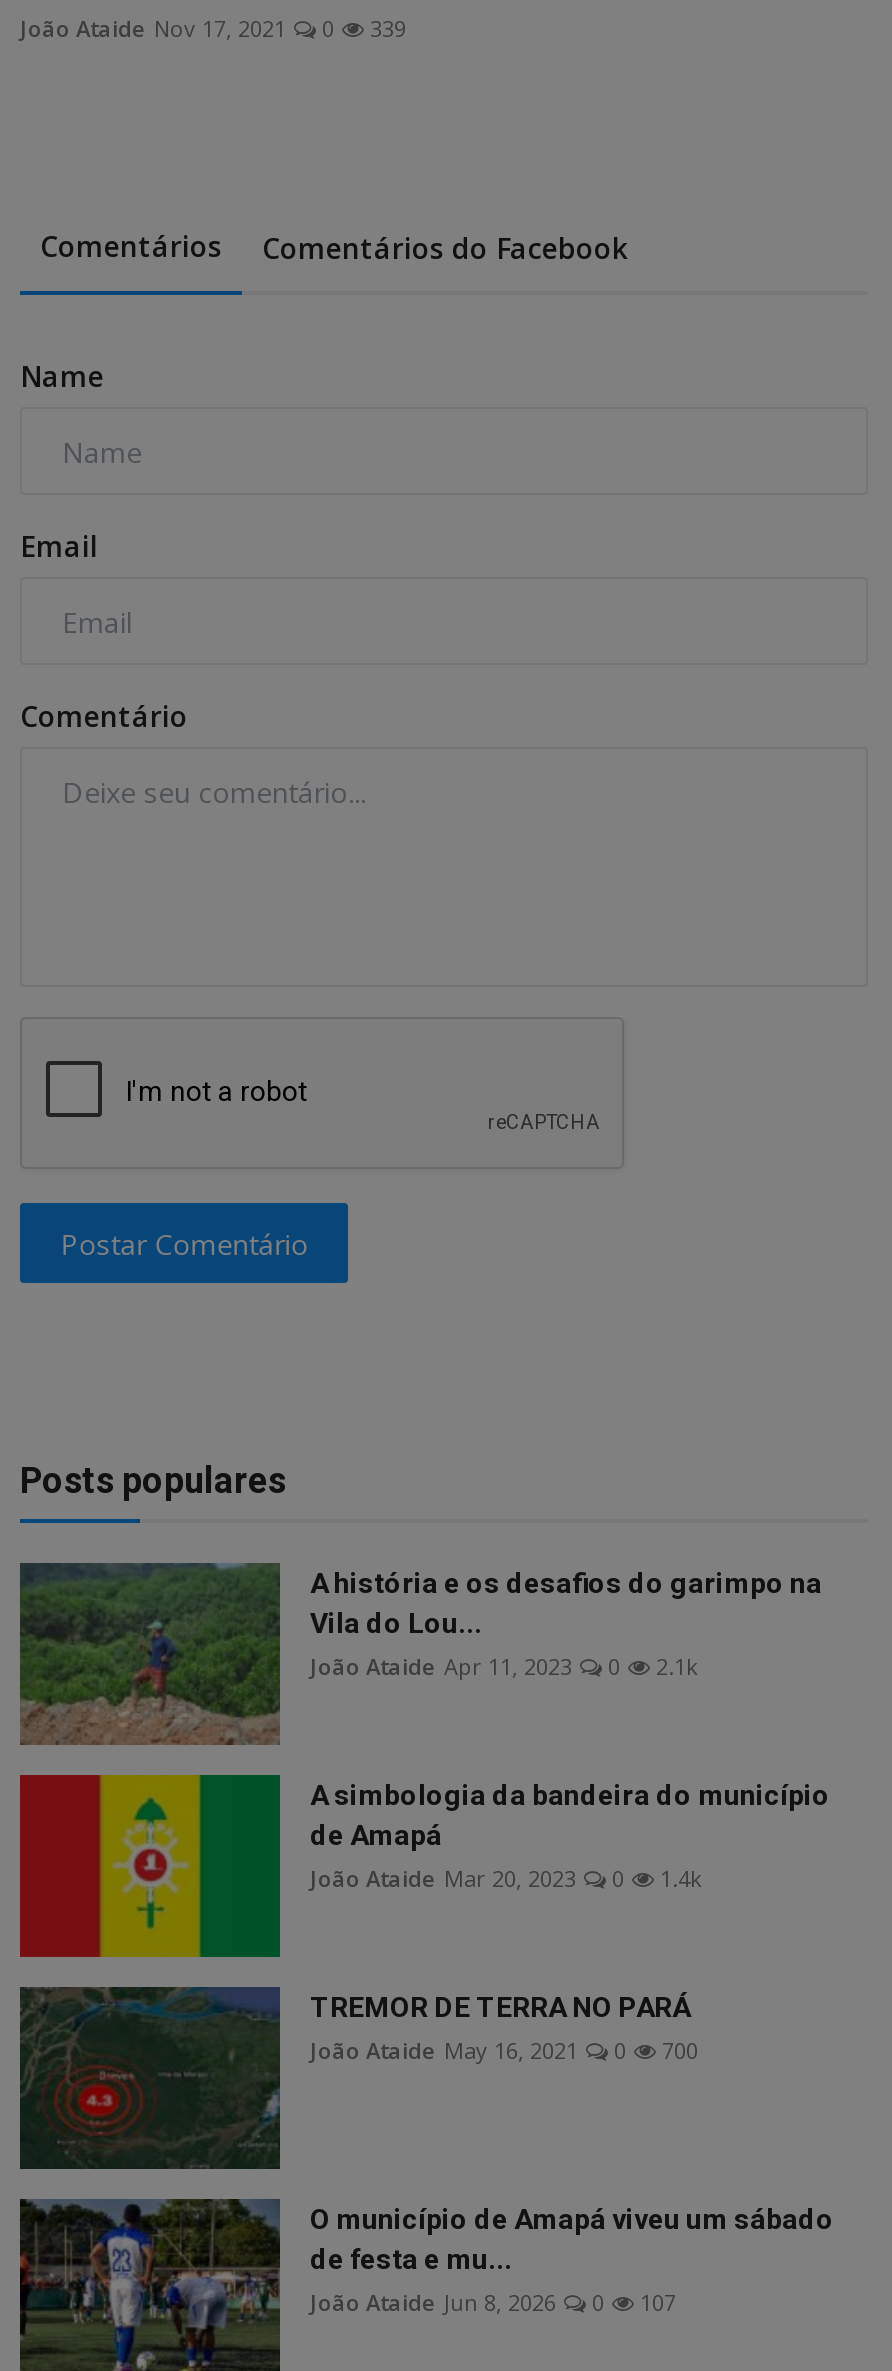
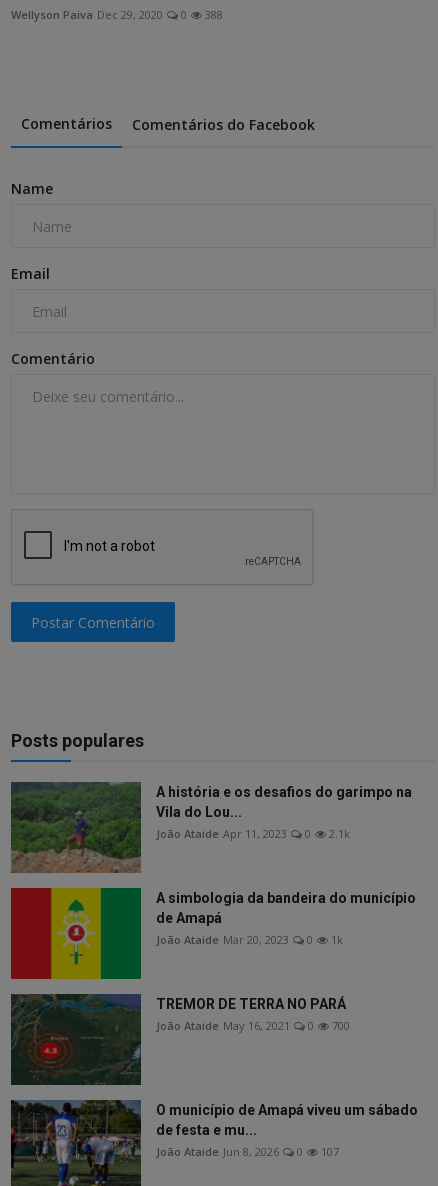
[20,13,286,43] João Ataide Nov 17, 2021 -> [11,7,163,22] Wellyson Paiva Dec 29, 2020
[364,13,406,43] 339 -> [202,7,223,22] 388
[310,1864,702,1894] João Ataide Mar 20, 2023 0 1.4k -> [156,932,343,947] João Ataide Mar 20, 2023 0 1k

